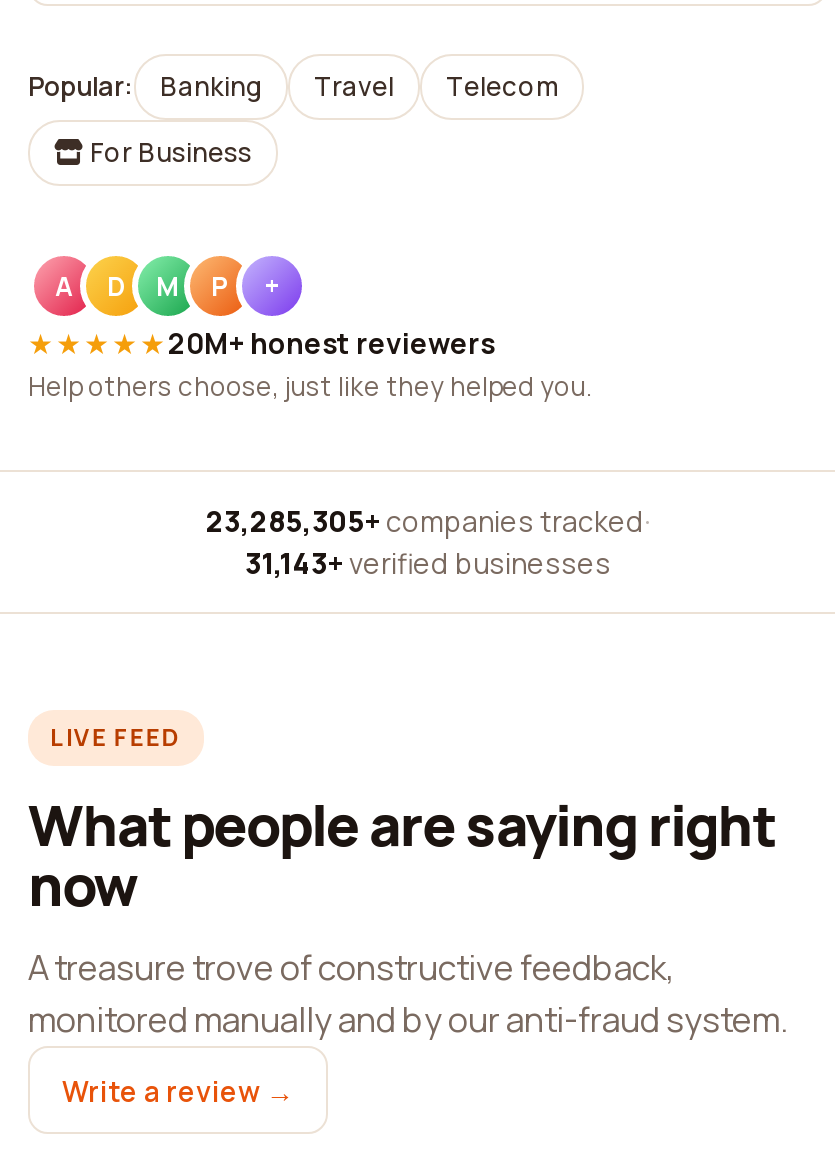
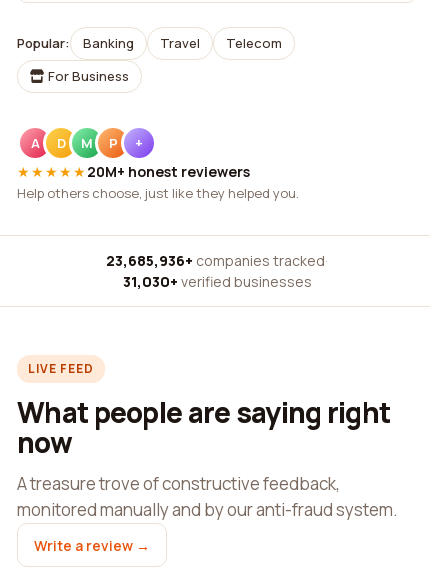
[206,502,650,540] 23,285,305+ companies tracked · -> [106,251,328,270] 23,685,936+ companies tracked ·
[245,544,611,582] 31,143+ verified businesses -> [122,272,311,291] 31,030+ verified businesses

